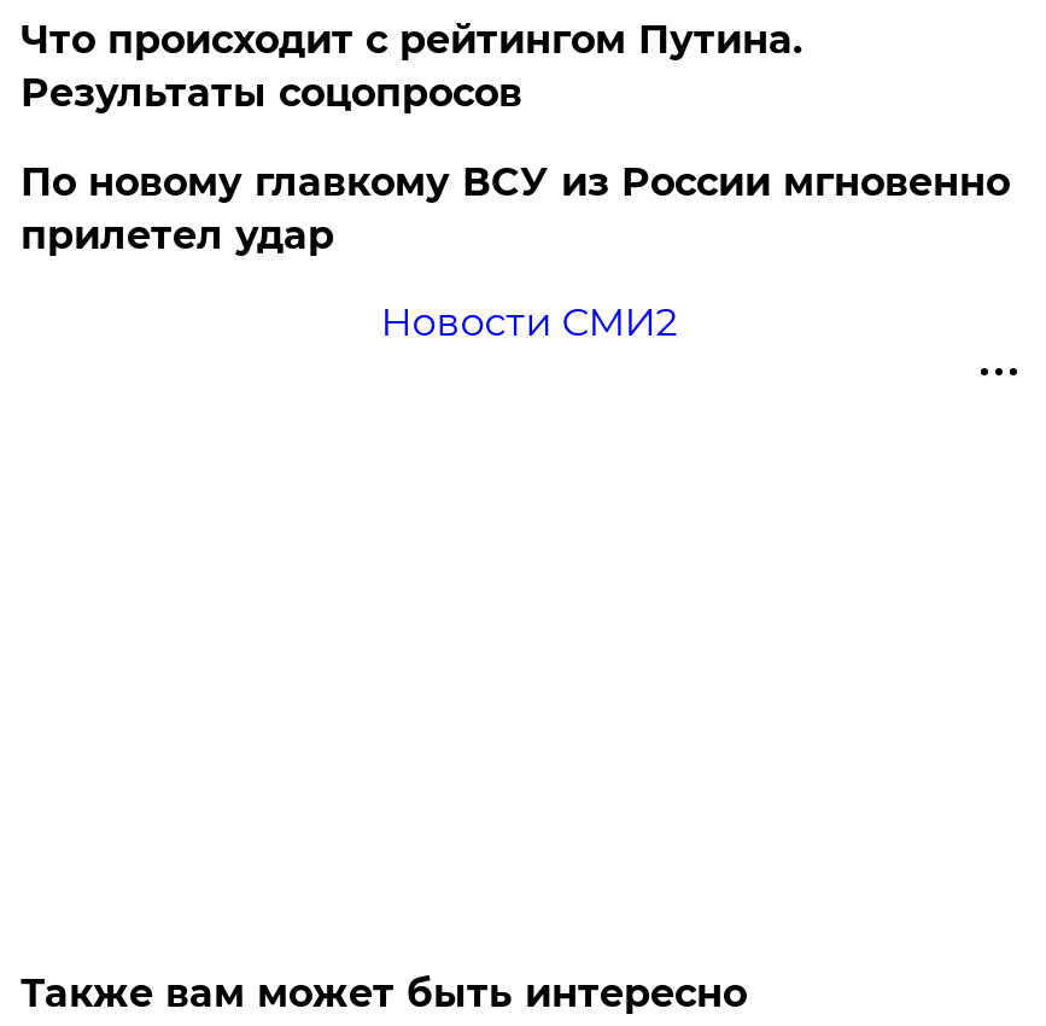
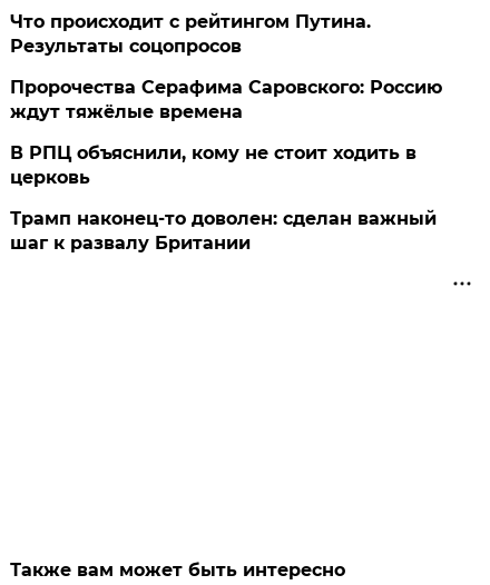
[20,158,1010,344] По новому главкому ВСУ из России мгновенно | прилетел удар | Новости СМИ2 -> [10,76,443,253] Пророчества Серафима Саровского: Россию | ждут тяжёлые времена | В РПЦ объяснили, кому не стоит ходить в | церковь | Трамп наконец-то доволен: сделан важный | шаг к развалу Британии

